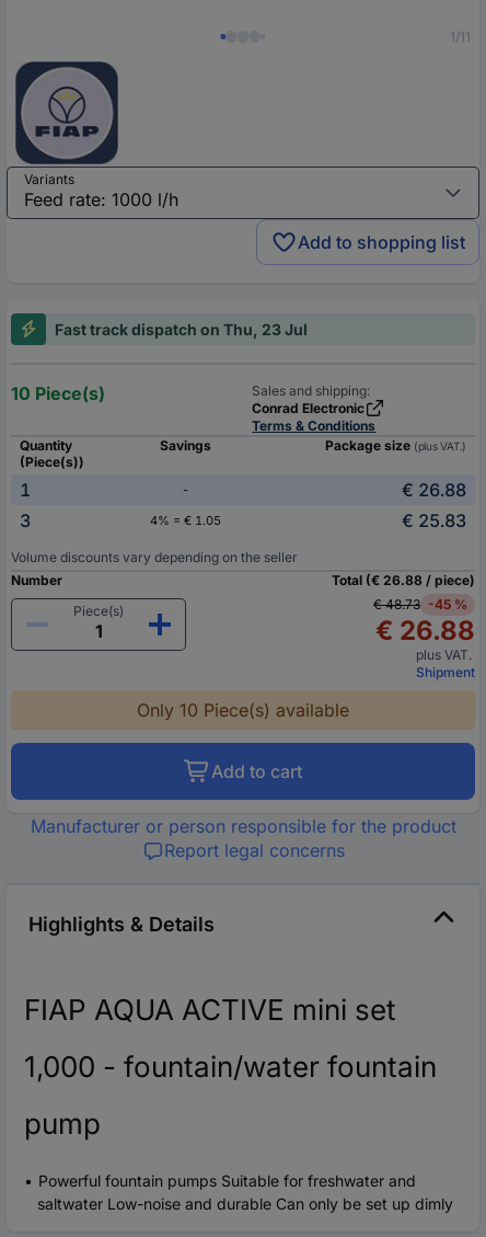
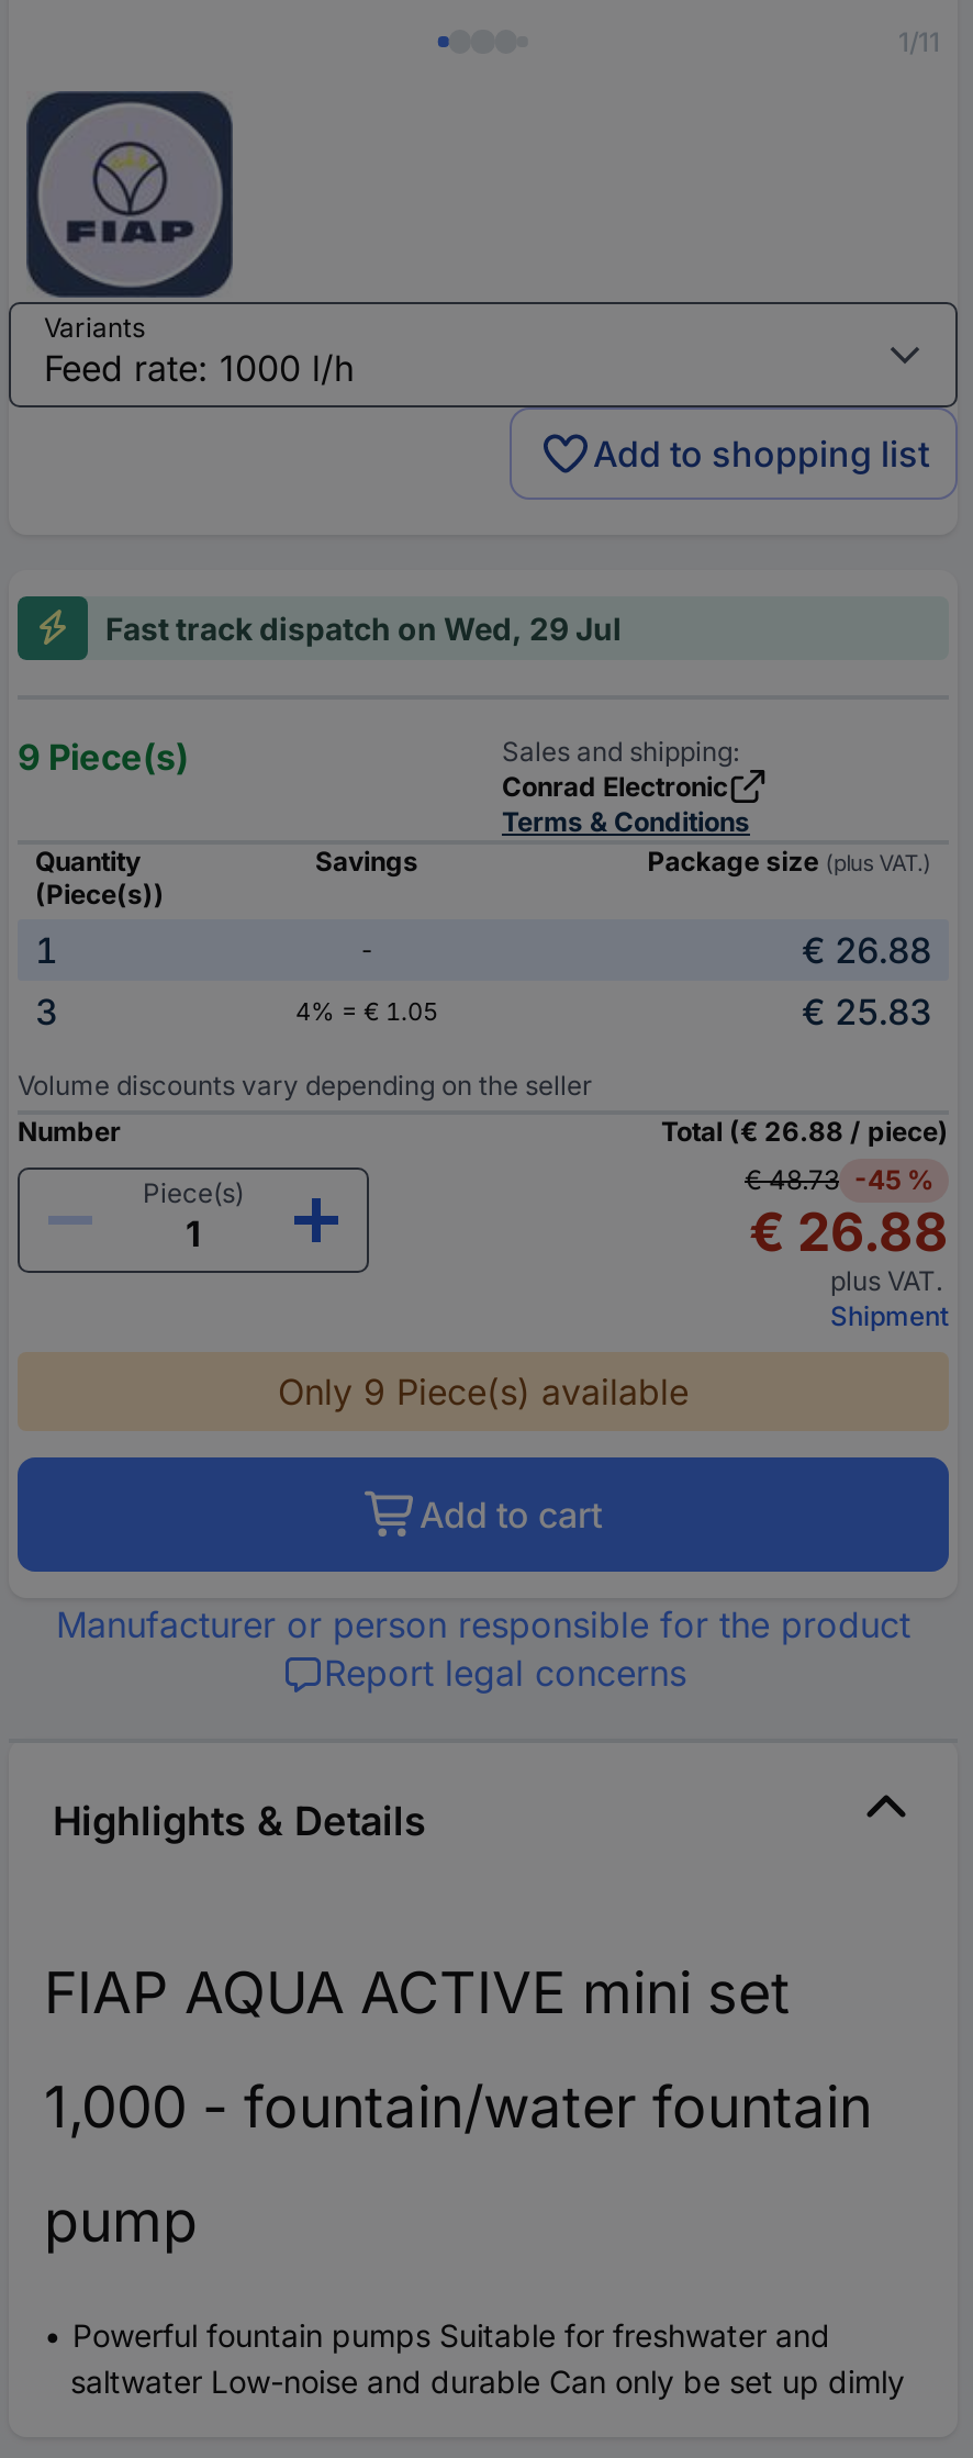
[55,319,308,338] Fast track dispatch on Thu, 23 Jul -> [105,609,622,646] Fast track dispatch on Wed, 29 Jul
[11,382,105,404] 10 Piece(s) -> [18,734,189,778] 9 Piece(s)
[137,699,349,721] Only 10 Piece(s) available -> [278,1369,689,1413] Only 9 Piece(s) available

